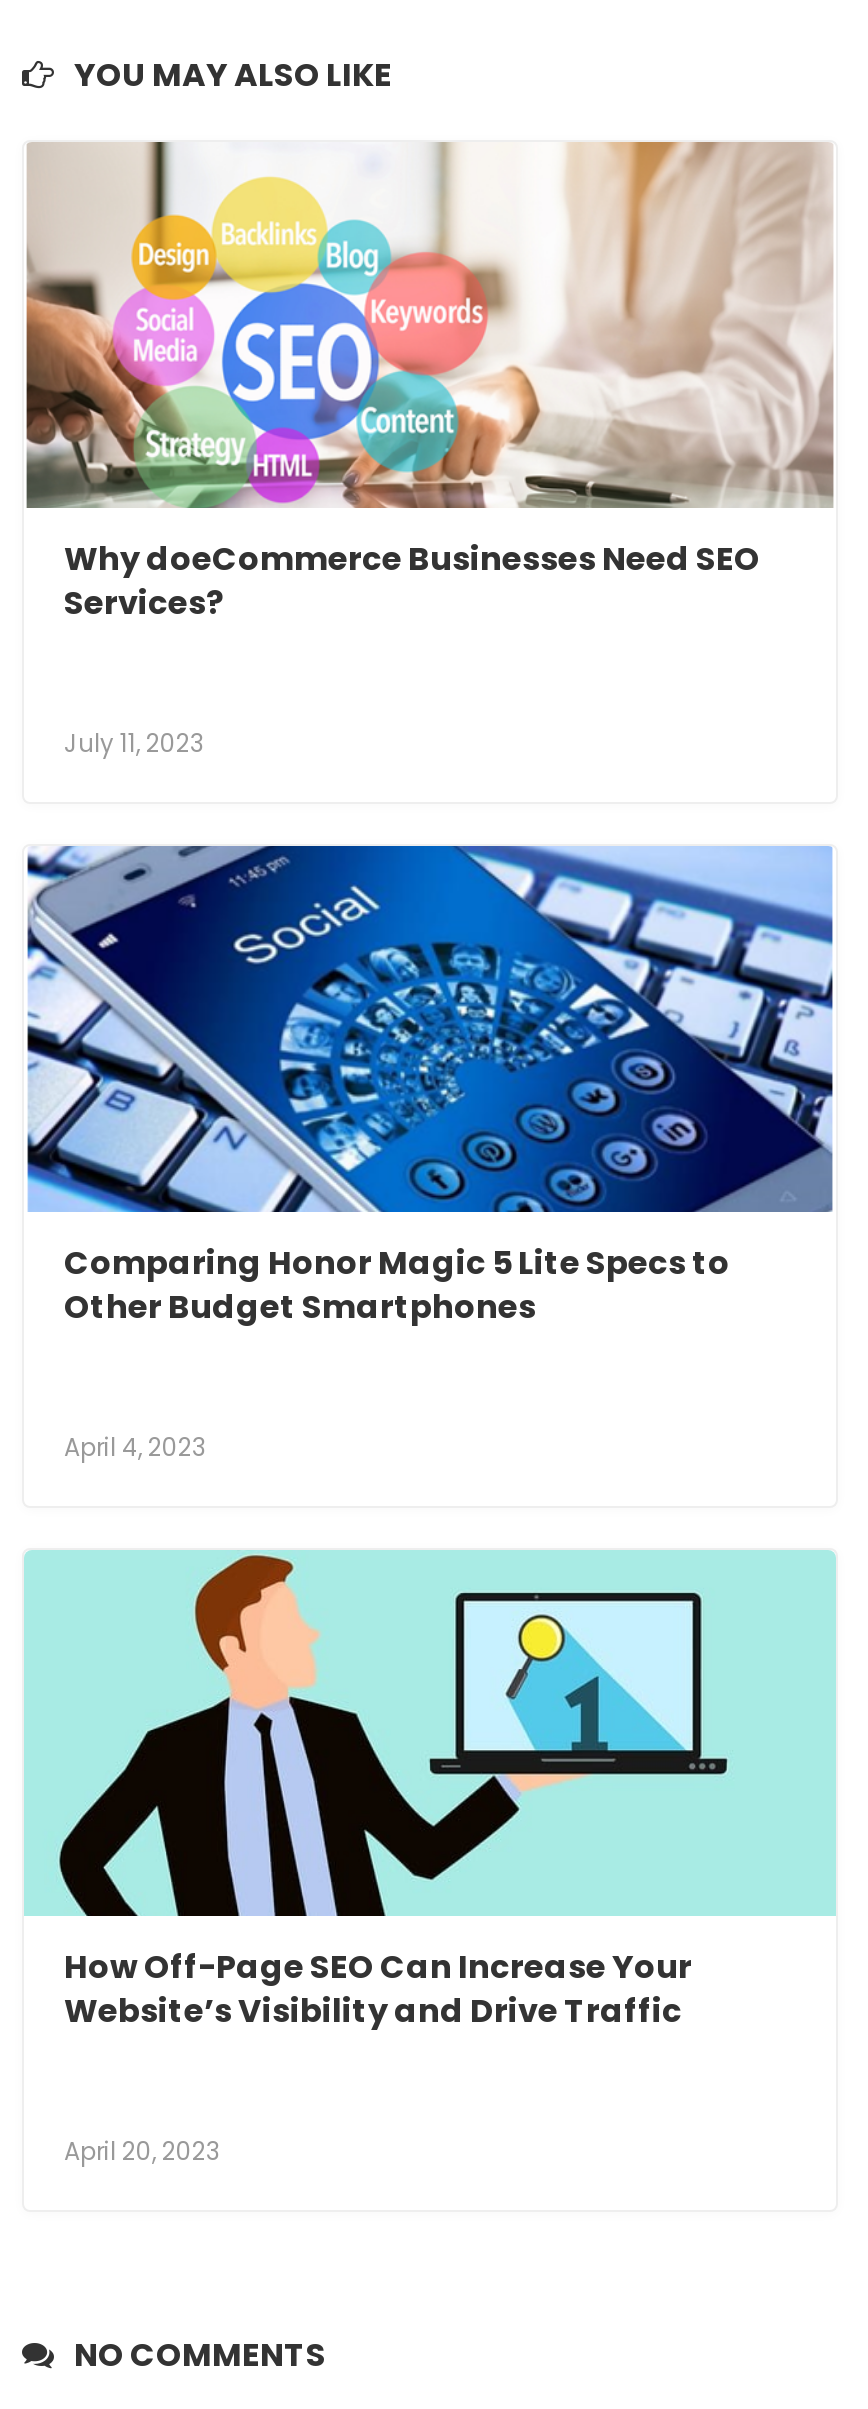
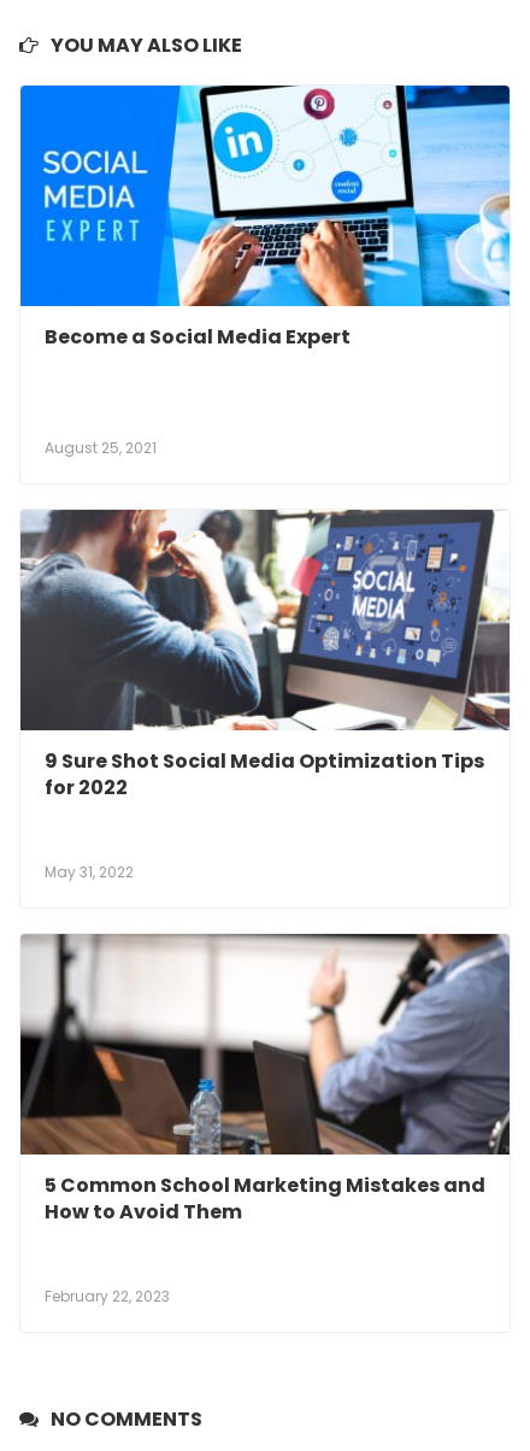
[24,140,836,626] [image] | Why doeCommerce Businesses Need SEO | Services? -> [19,84,511,351] [image] | Become a Social Media Expert
[64,726,204,760] July 11, 2023 -> [45,437,157,458] August 25, 2021
[24,844,836,1330] [image] | Comparing Honor Magic 5 Lite Specs to | Other Budget Smartphones -> [19,509,511,801] [image] | 9 Sure Shot Social Media Optimization Tips | for 2022
[64,1430,206,1464] April 4, 2023 -> [45,862,134,882] May 31, 2022
[24,1550,836,2034] [image] | How Off-Page SEO Can Increase Your | Website’s Visibility and Drive Traffic -> [19,933,511,1226] [image] | 5 Common School Marketing Mistakes and | How to Avoid Them
[64,2134,220,2168] April 20, 2023 -> [45,1286,170,1306] February 22, 2023

